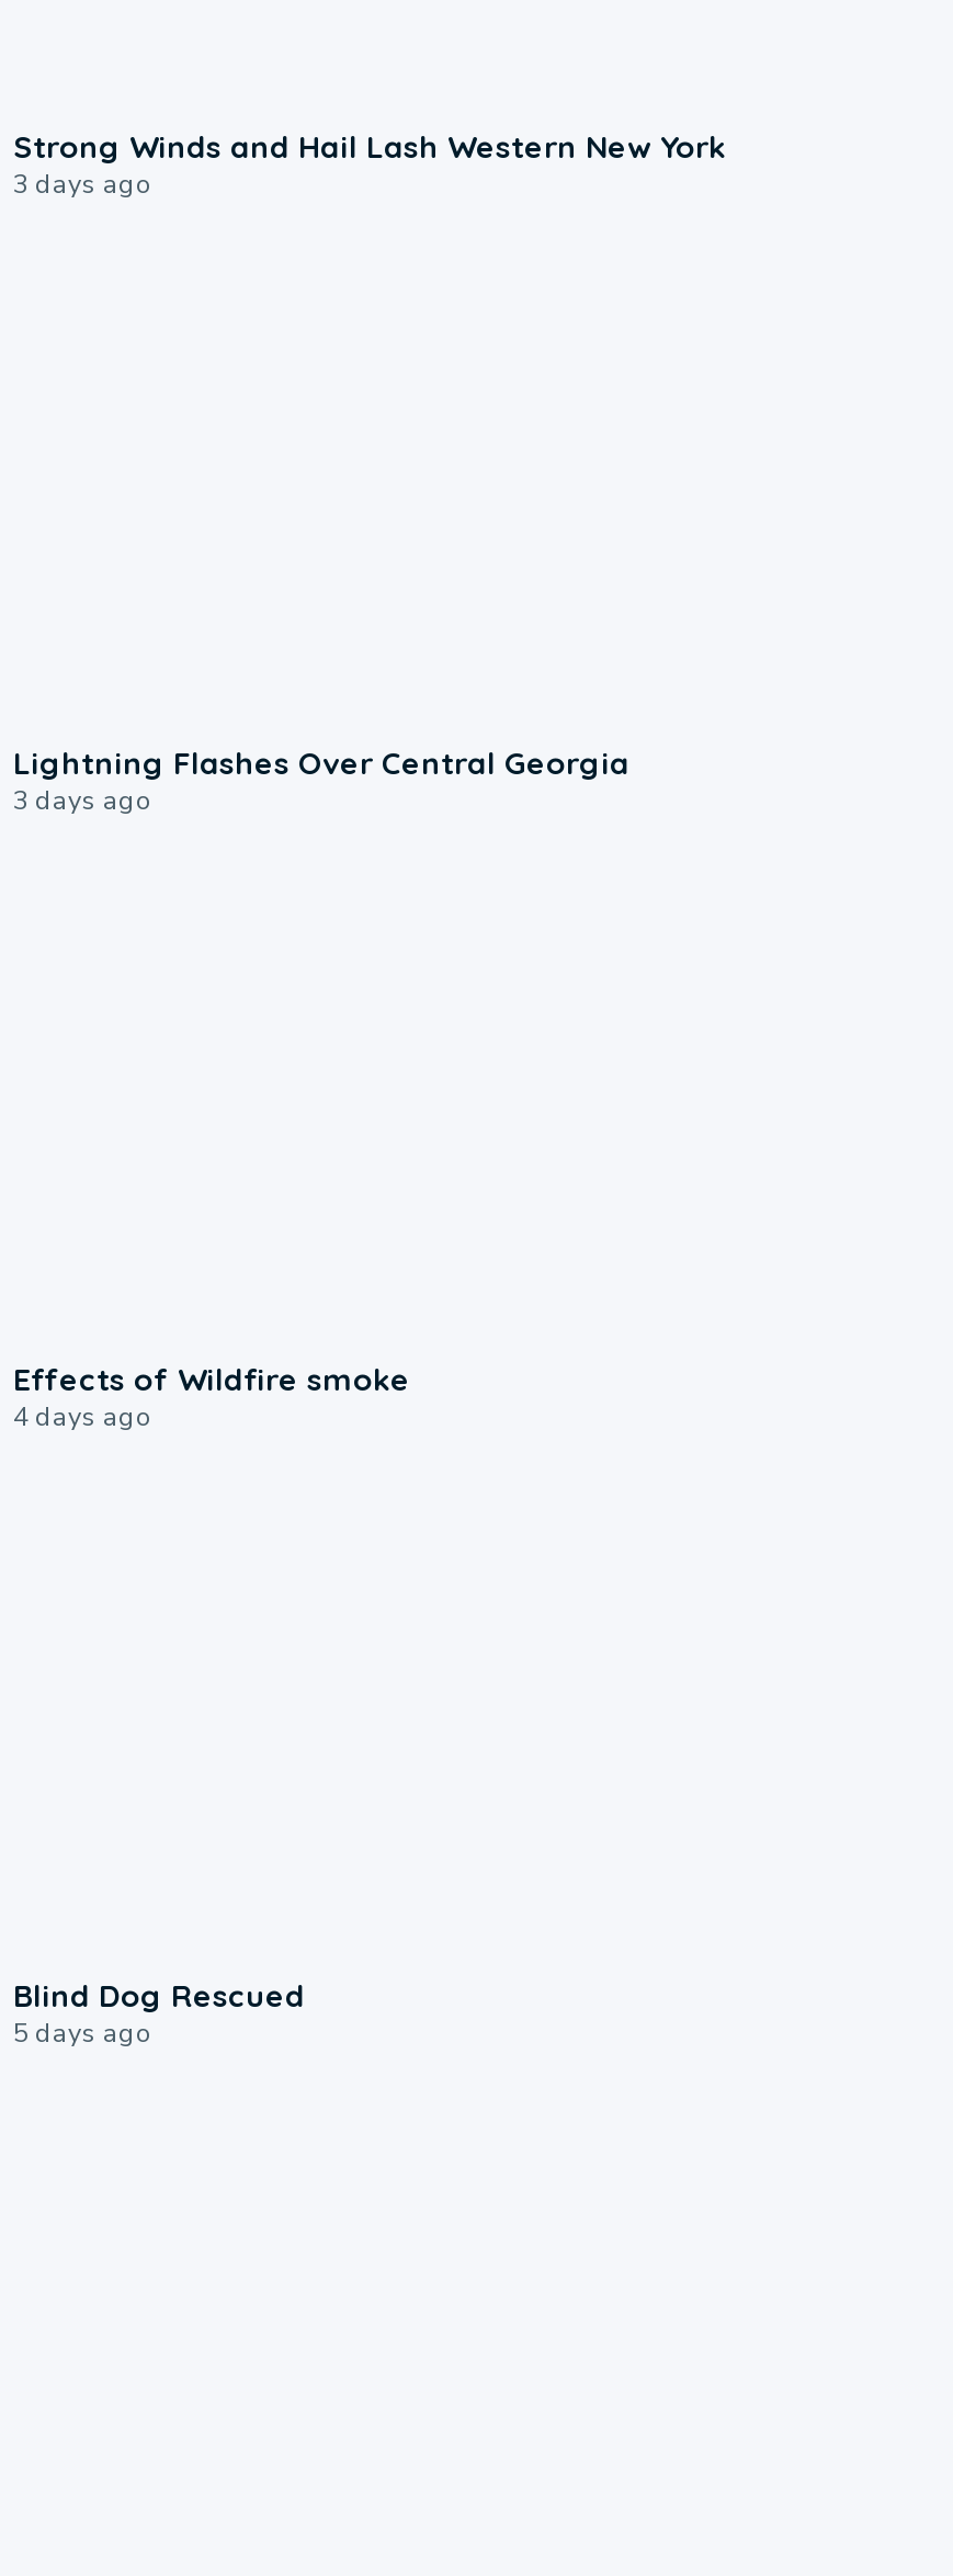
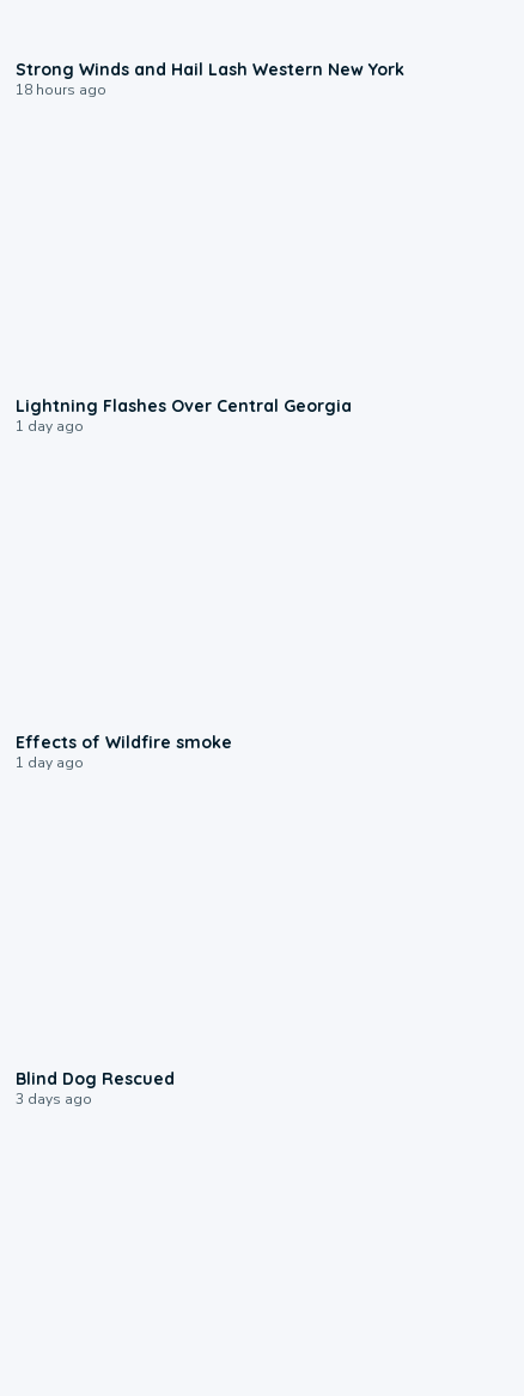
[13,167,153,202] 3 days ago -> [16,80,107,100] 18 hours ago
[13,783,153,819] 3 days ago -> [16,417,84,436] 1 day ago
[13,1400,153,1435] 4 days ago -> [16,753,84,772] 1 day ago
[13,2016,153,2051] 5 days ago -> [16,1090,93,1109] 3 days ago

